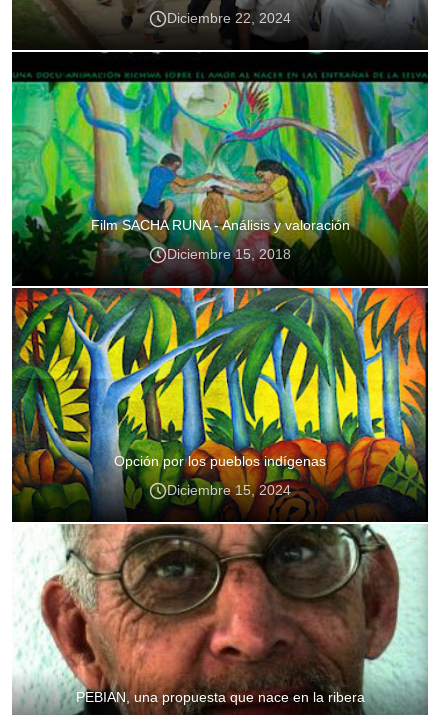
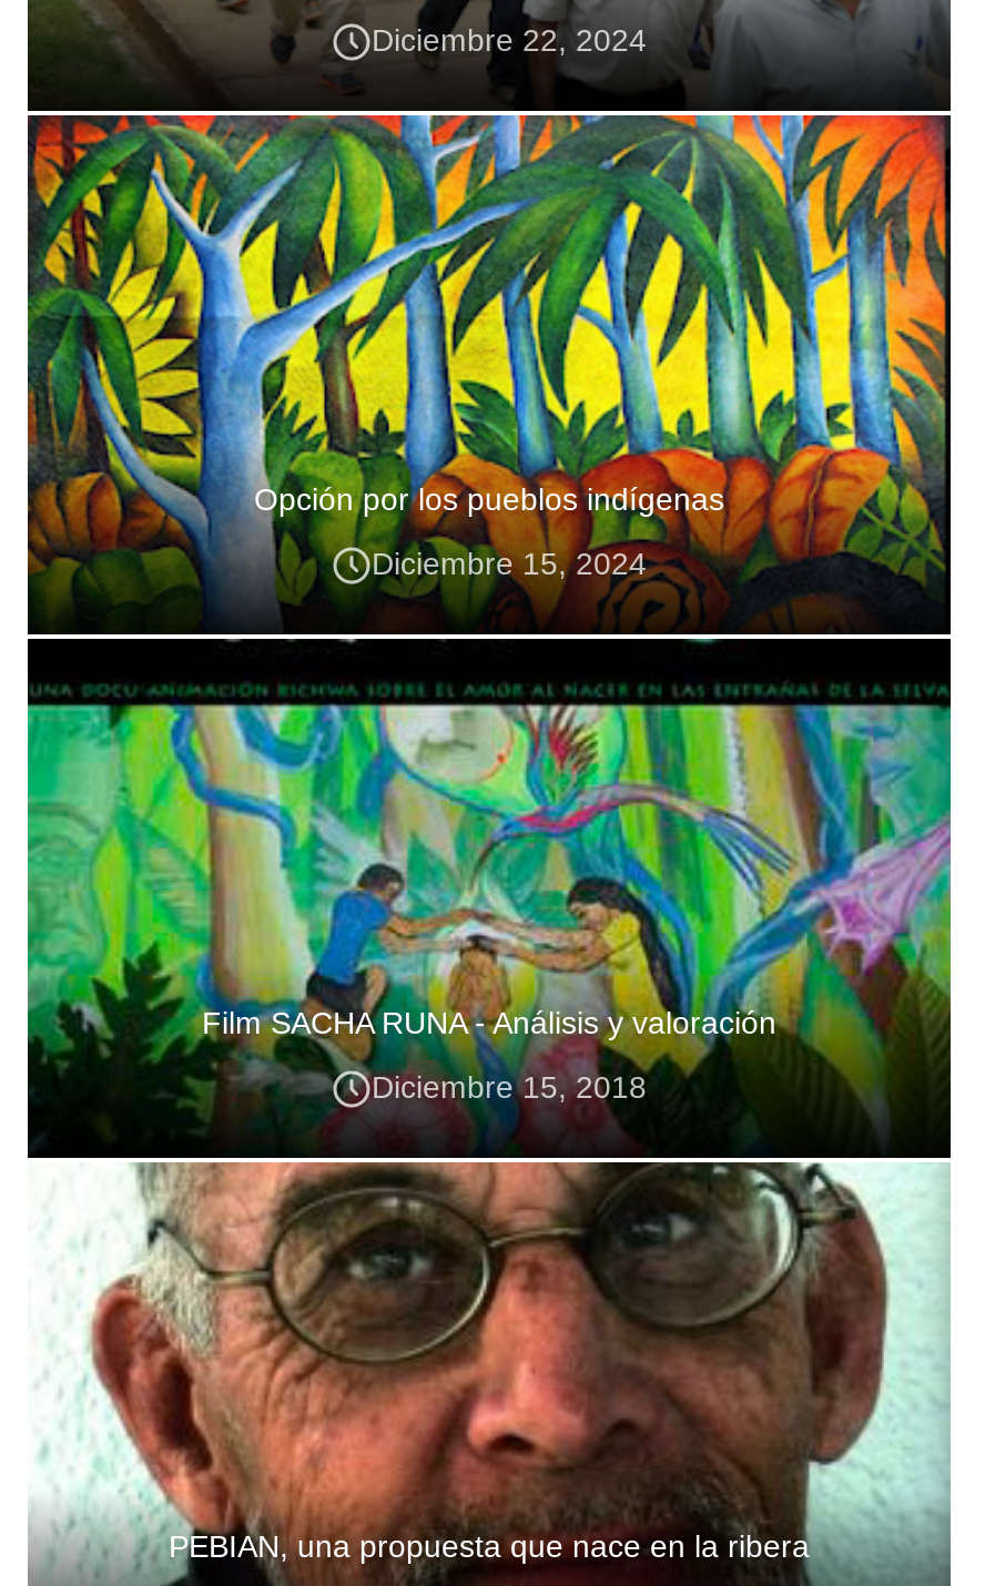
moved [90,217,349,262] -> [202,1005,776,1105]: Film SACHA RUNA - Análisis y valoración | Diciembre 15, 2018
moved [11,287,429,518] -> [28,113,948,628]: [image] | Opción por los pueblos indígenas | Diciembre 15, 2024

